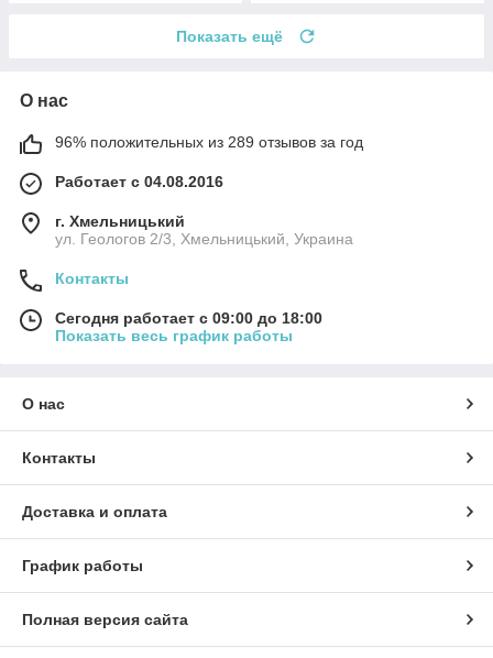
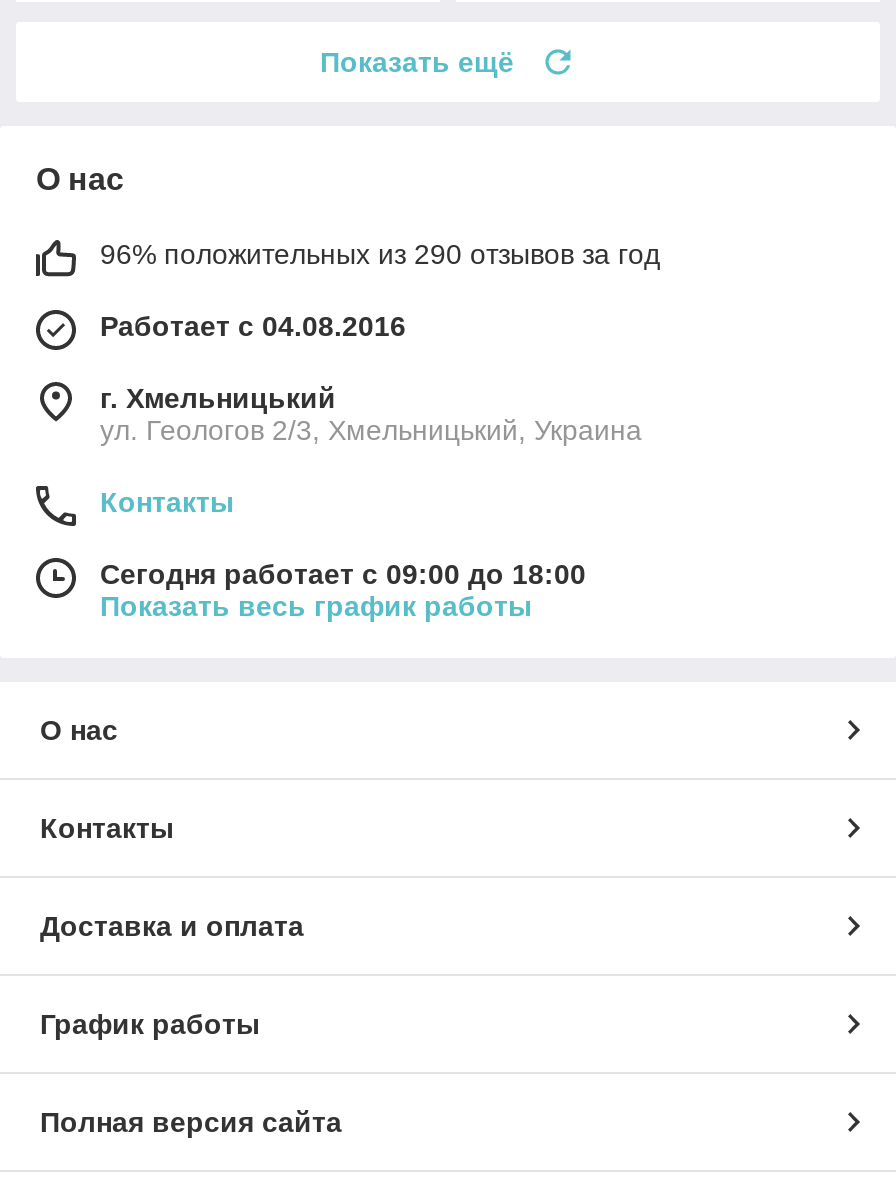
[55,134,363,151] 96% положительных из 289 отзывов за год -> [100,239,660,271] 96% положительных из 290 отзывов за год

